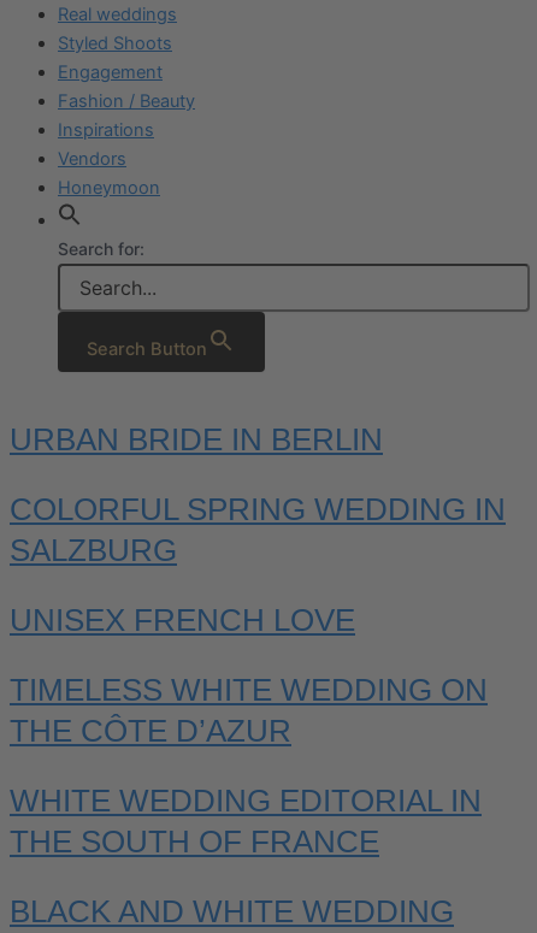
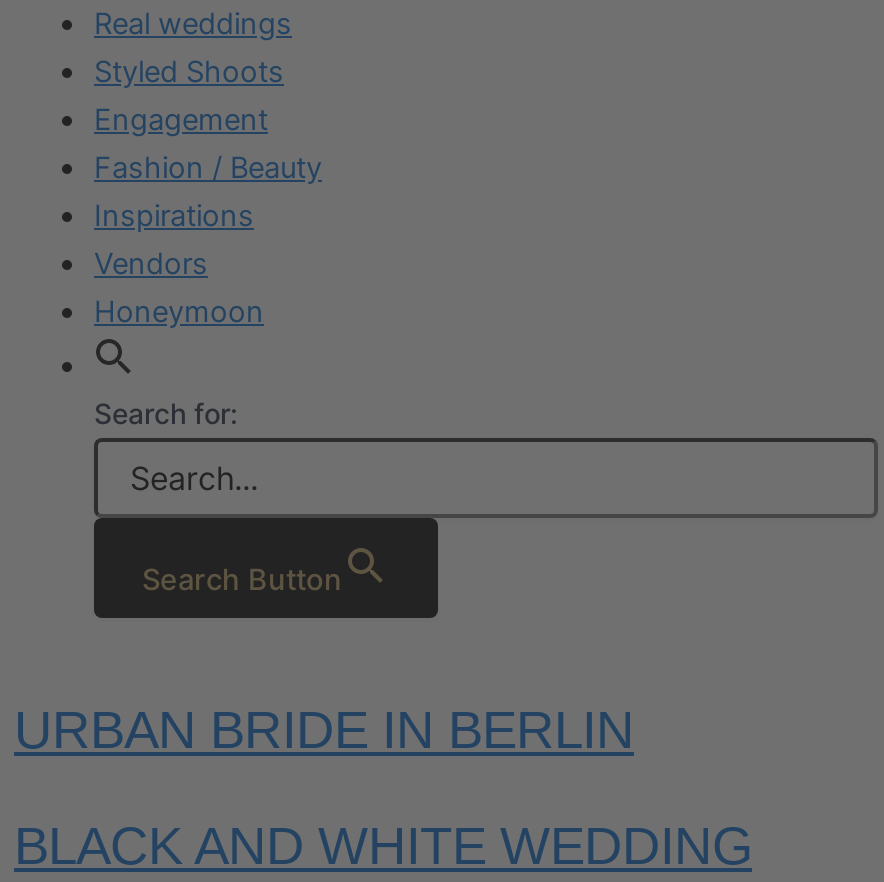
[10,491,506,859] COLORFUL SPRING WEDDING IN | SALZBURG | UNISEX FRENCH LOVE | TIMELESS WHITE WEDDING ON | THE CÔTE D’AZUR | WHITE WEDDING EDITORIAL IN | THE SOUTH OF FRANCE -> none

